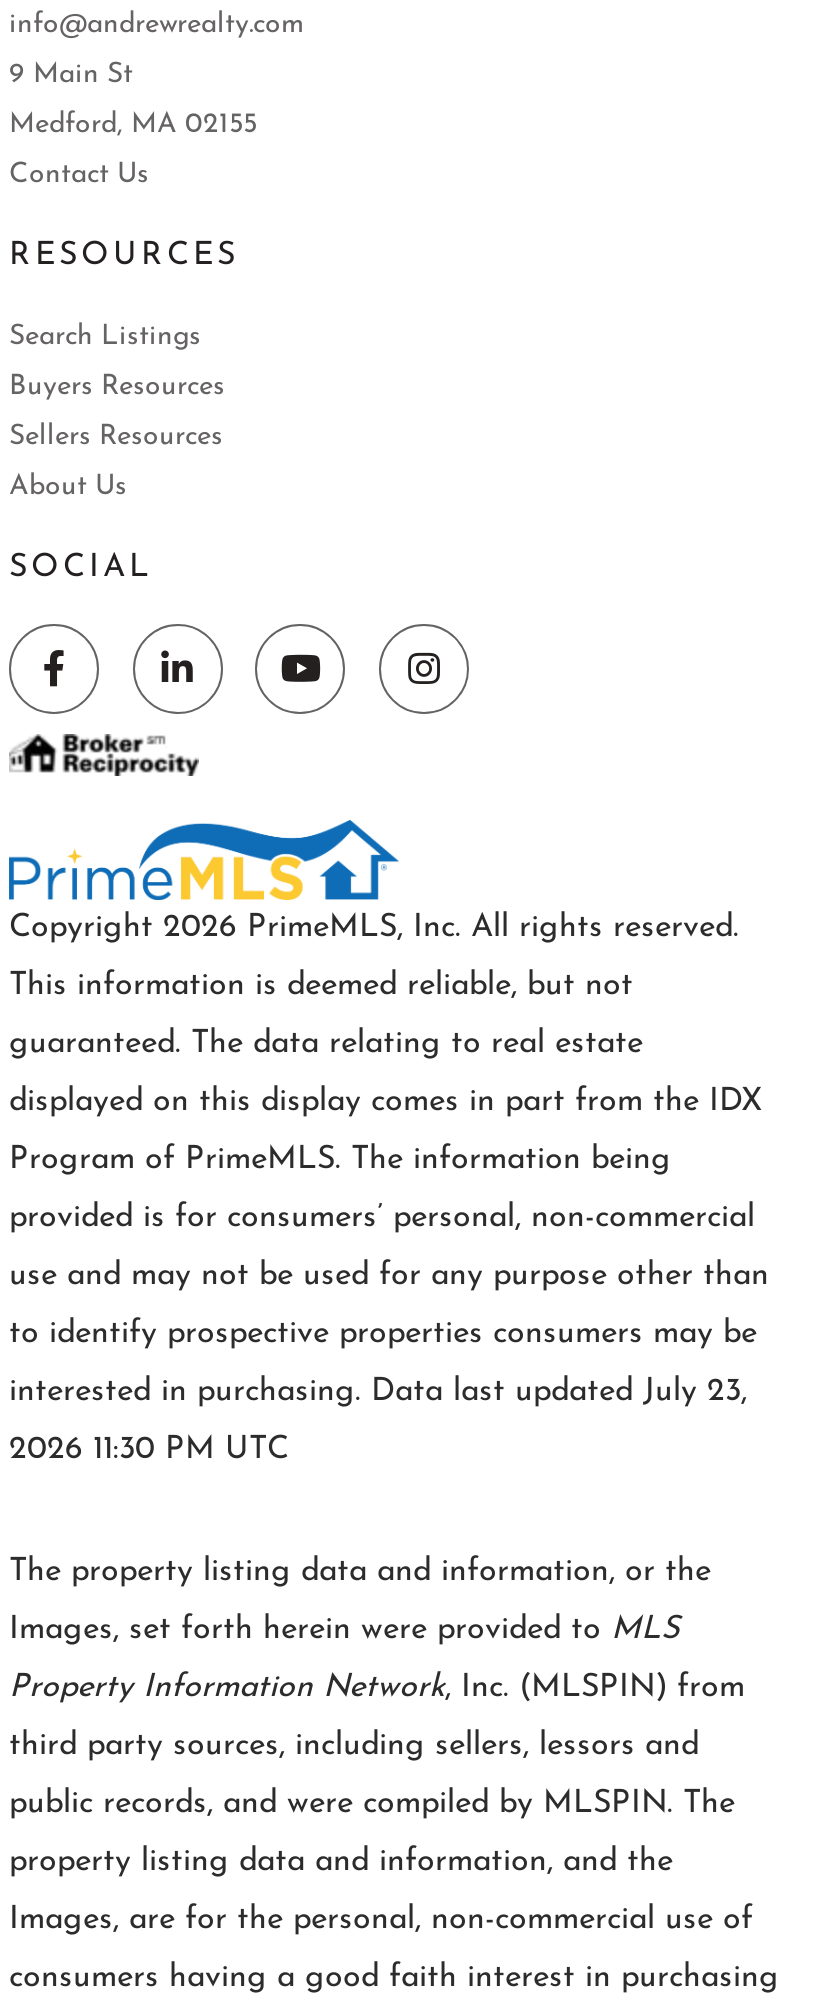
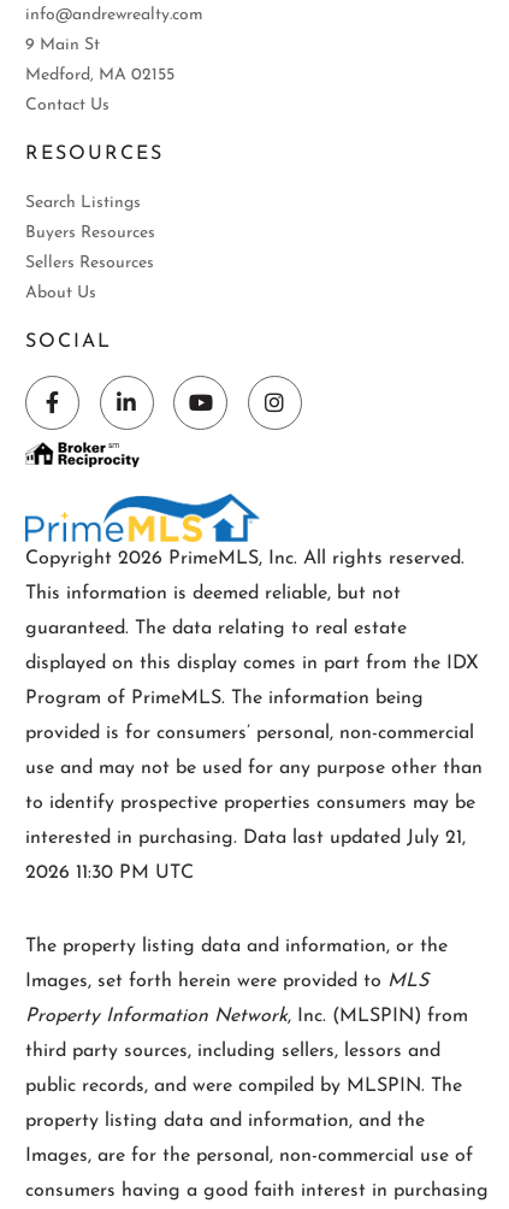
[9,1376,747,1408] interested in purchasing. Data last updated July 23, -> [25,829,466,848] interested in purchasing. Data last updated July 21,

